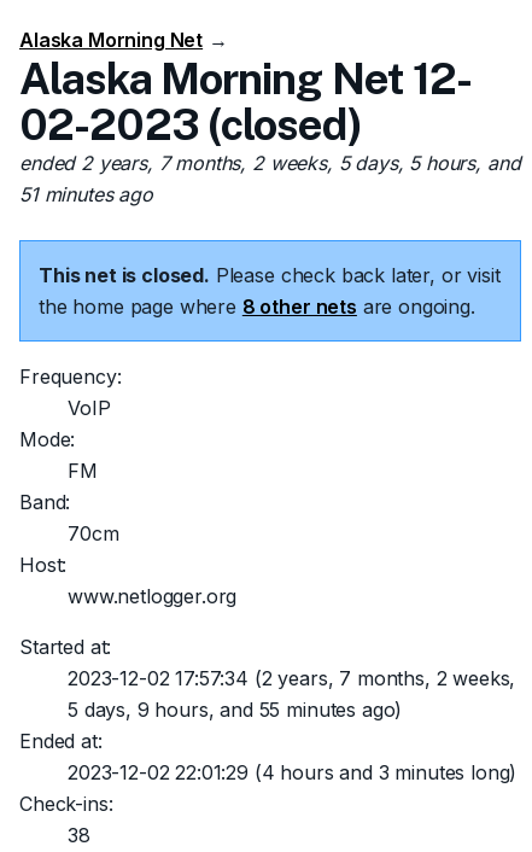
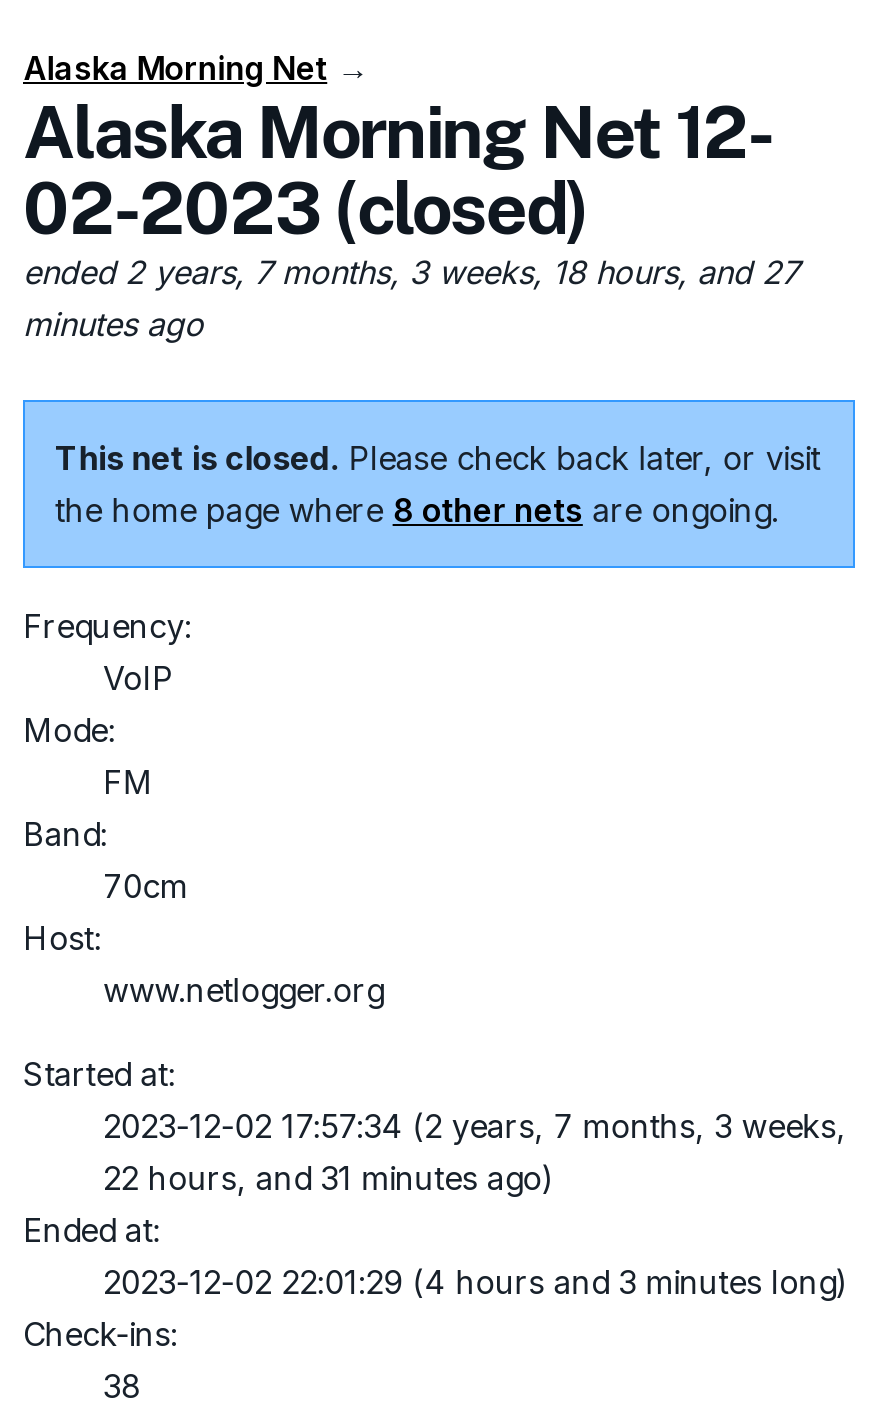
[19,151,520,206] ended 2 years, 7 months, 2 weeks, 5 days, 5 hours, and | 51 minutes ago -> [23,252,799,344] ended 2 years, 7 months, 3 weeks, 18 hours, and 27 | minutes ago
[68,666,515,722] 2023-12-02 17:57:34 (2 years, 7 months, 2 weeks, | 5 days, 9 hours, and 55 minutes ago) -> [103,1106,846,1198] 2023-12-02 17:57:34 (2 years, 7 months, 3 weeks, | 22 hours, and 31 minutes ago)

